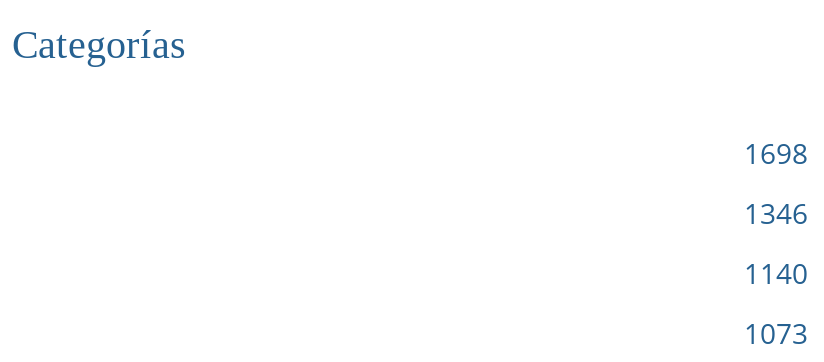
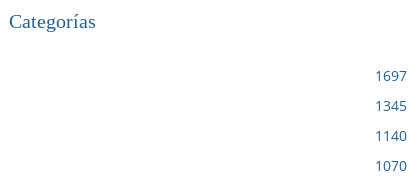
[744,133,808,171] 1698 -> [375,65,407,84] 1697
[744,193,808,231] 1346 -> [375,95,407,114] 1345
[744,313,808,351] 1073 -> [375,155,407,174] 1070

